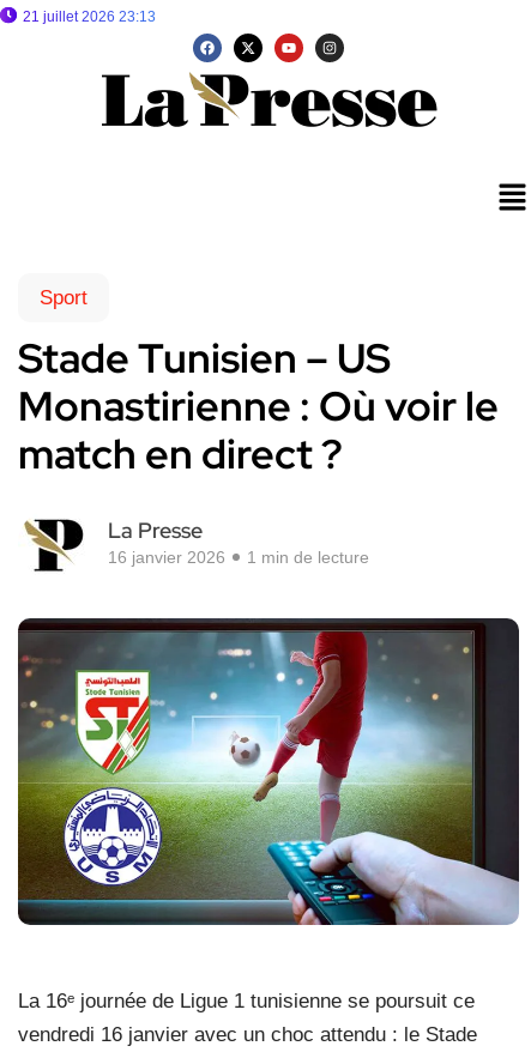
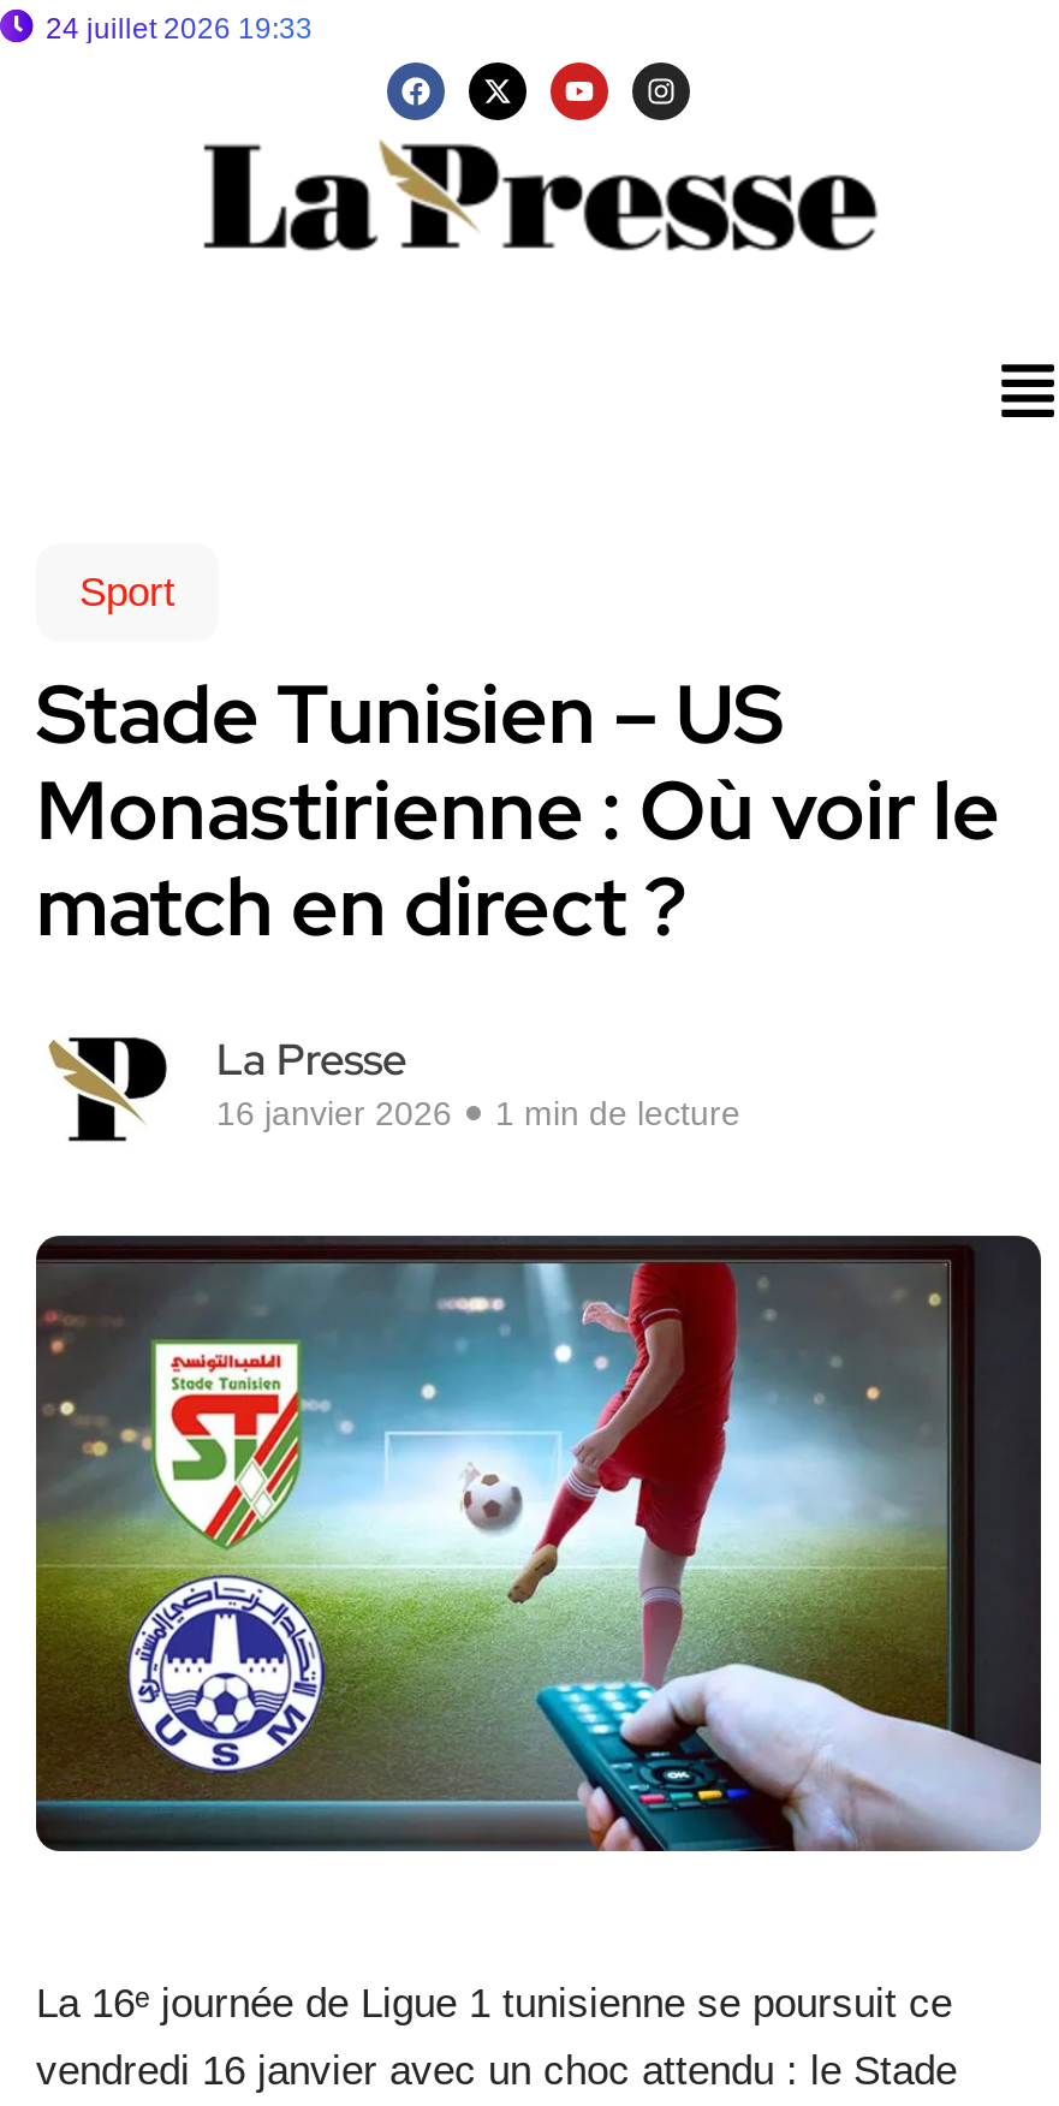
[23,8,156,25] 21 juillet 2026 23:13 -> [46,12,313,46] 24 juillet 2026 19:33

